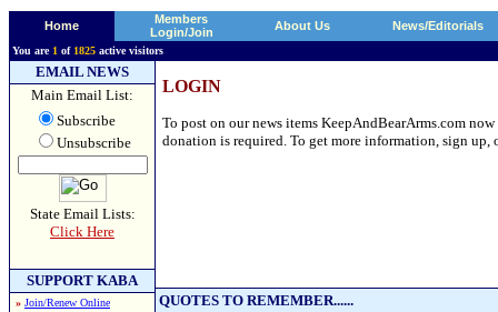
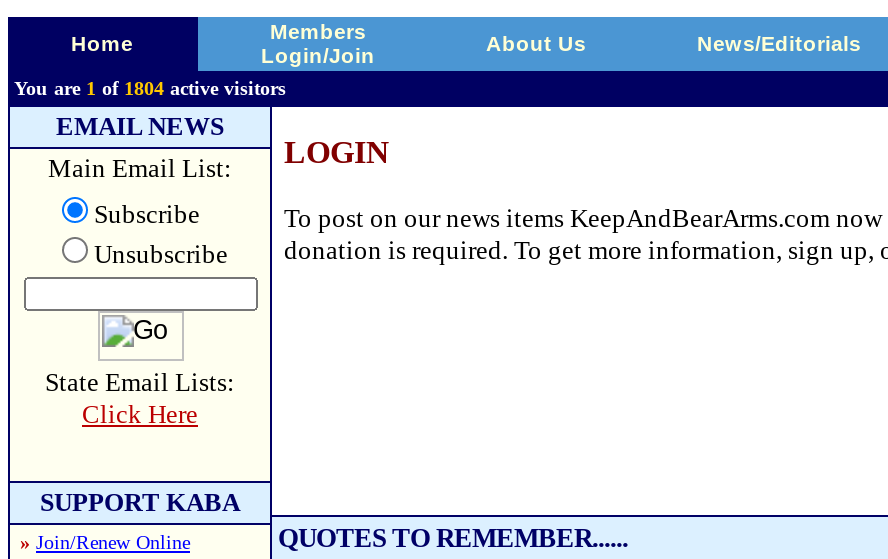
[12,44,163,57] You are 1 of 1825 active visitors -> [14,77,286,99] You are 1 of 1804 active visitors

